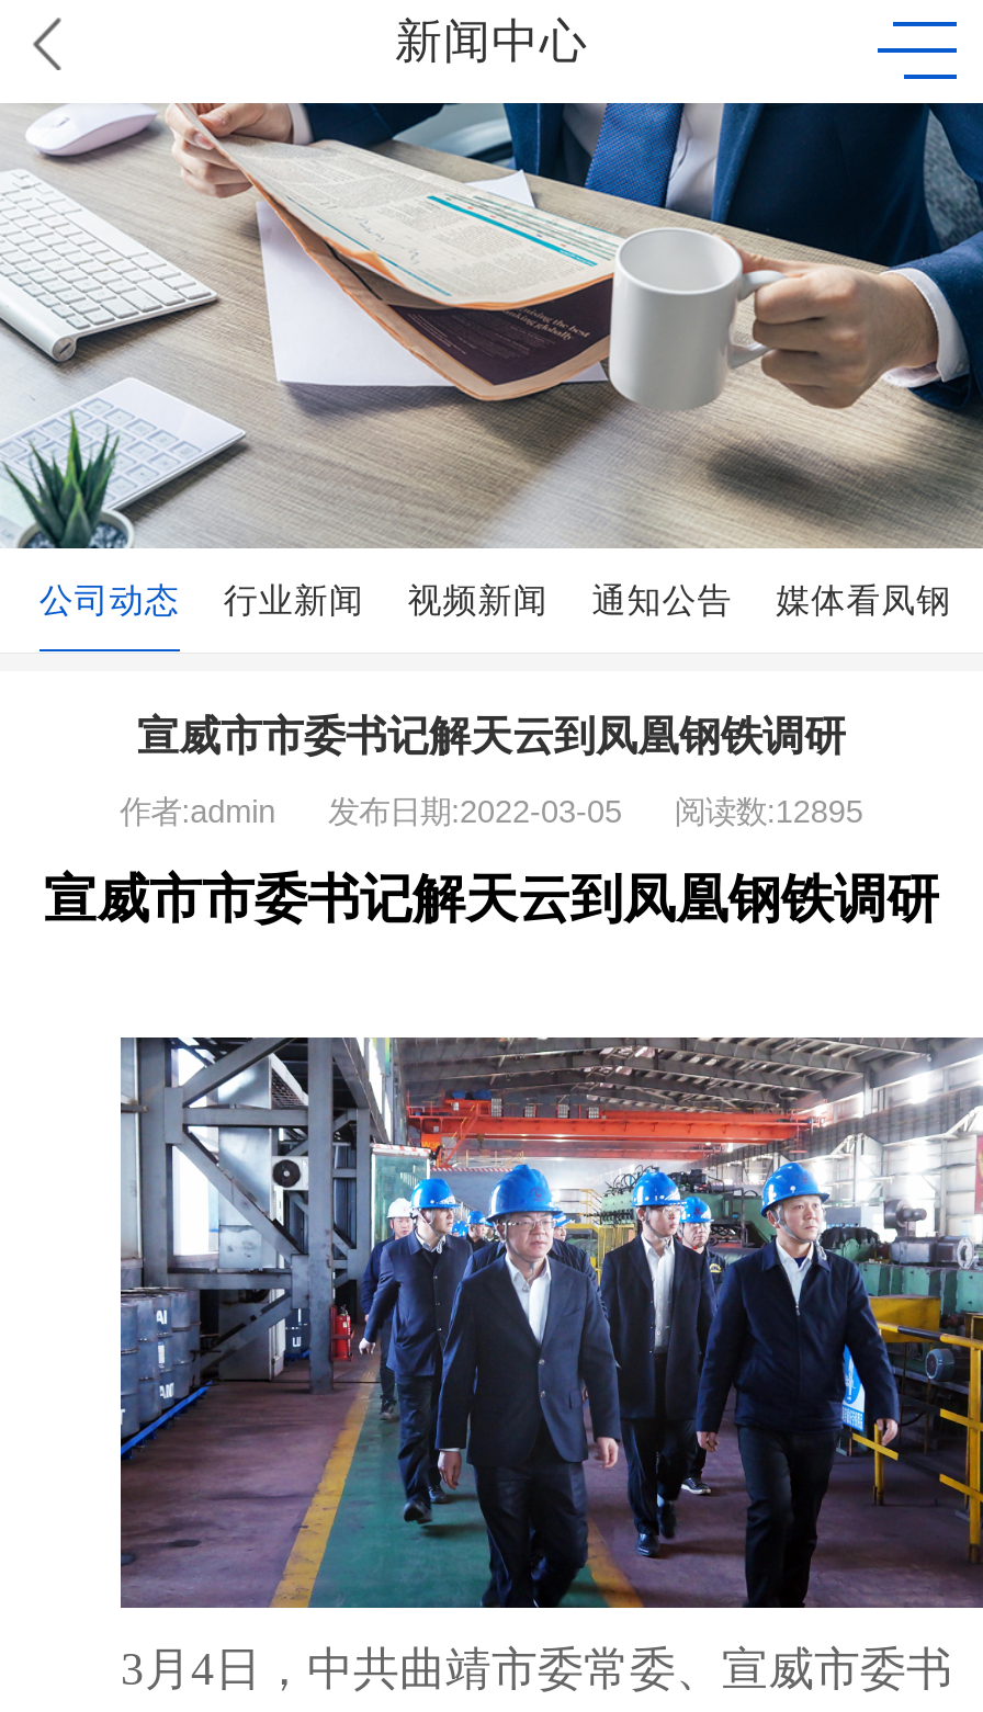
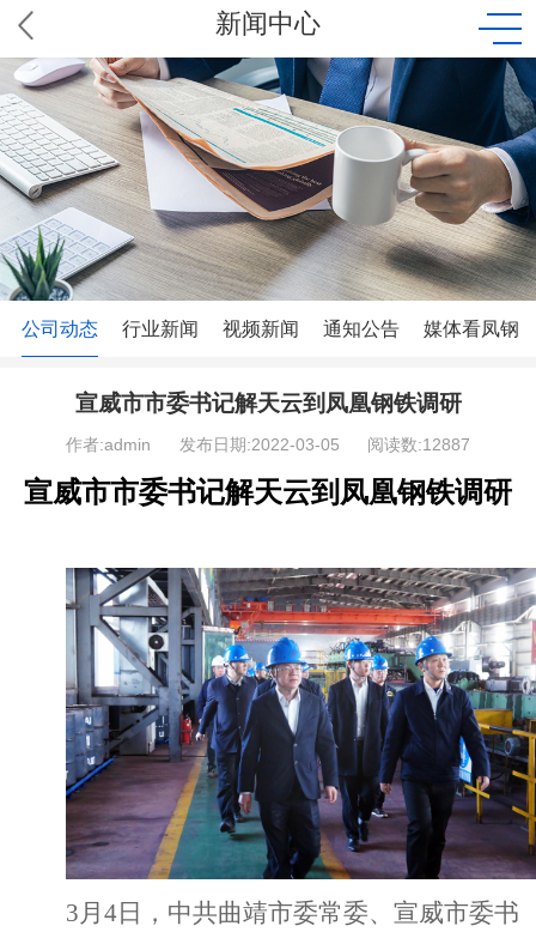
[120,794,863,829] 作者:admin 发布日期:2022-03-05 阅读数:12895 -> [65,435,471,454] 作者:admin 发布日期:2022-03-05 阅读数:12887

